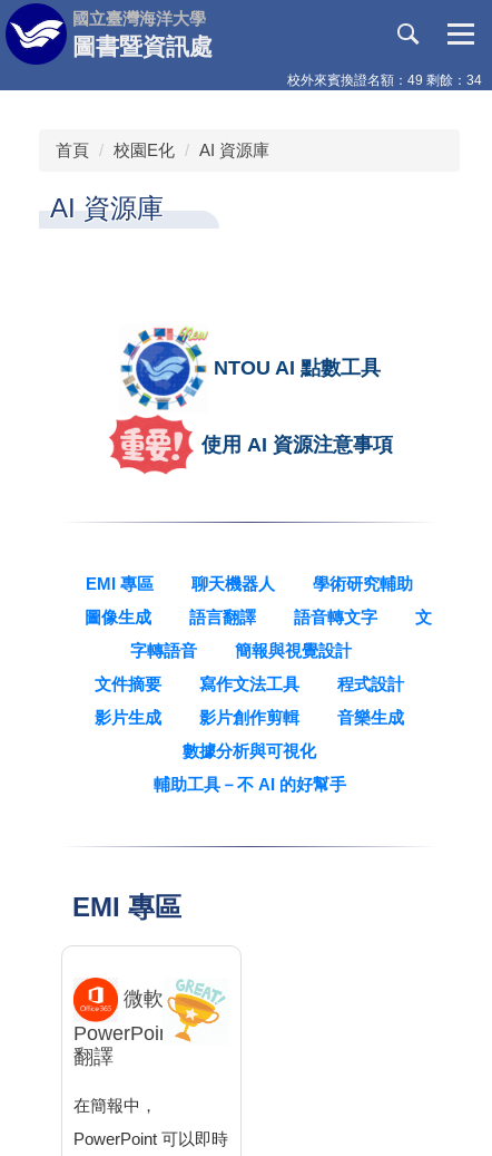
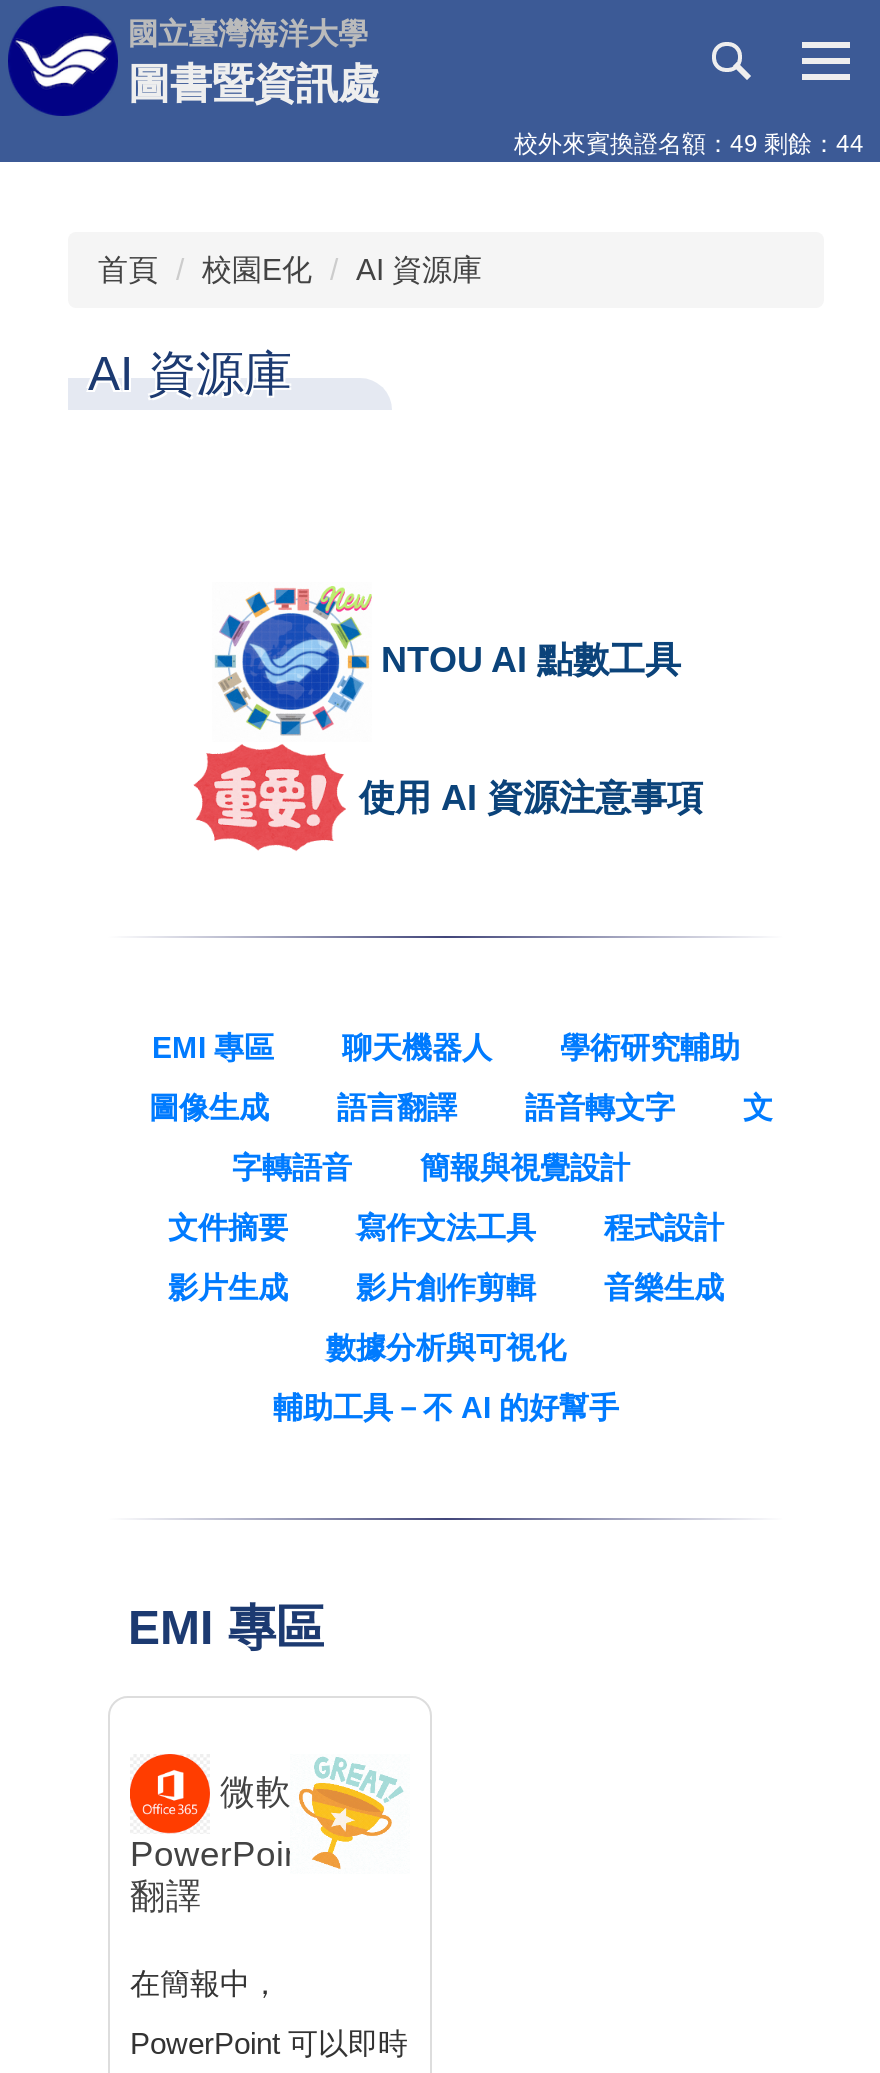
[287,72,482,88] 校外來賓換證名額：49 剩餘：34 -> [514,130,864,158] 校外來賓換證名額：49 剩餘：44

